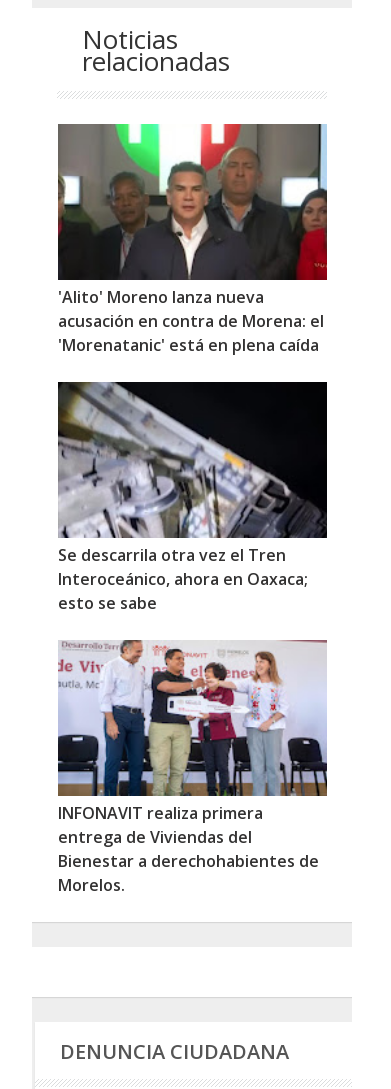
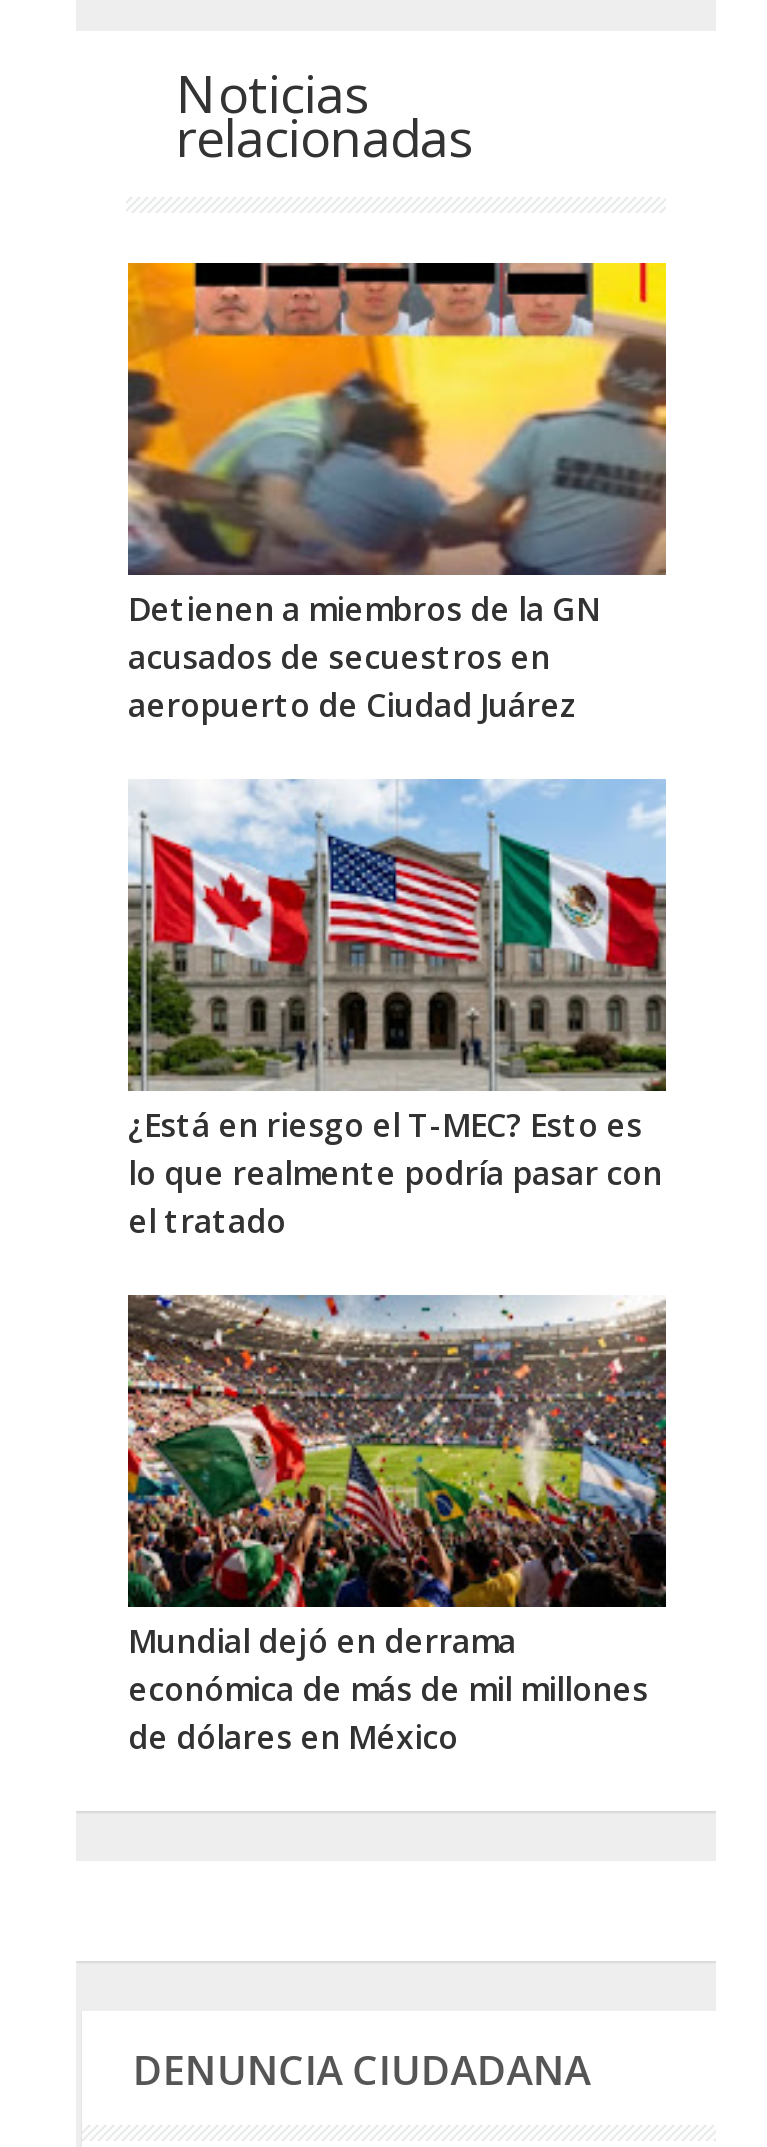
[57,123,327,356] [image] | 'Alito' Moreno lanza nueva | acusación en contra de Morena: el | 'Morenatanic' está en plena caída -> [126,261,668,727] [image] | Detienen a miembros de la GN | acusados de secuestros en | aeropuerto de Ciudad Juárez
[57,381,328,614] [image] | Se descarrila otra vez el Tren | Interoceánico, ahora en Oaxaca; | esto se sabe -> [126,779,668,1243] [image] | ¿Está en riesgo el T-MEC? Esto es | lo que realmente podría pasar con | el tratado
[57,639,328,896] [image] | INFONAVIT realiza primera | entrega de Viviendas del | Bienestar a derechohabientes de | Morelos. -> [126,1293,668,1759] [image] | Mundial dejó en derrama | económica de más de mil millones | de dólares en México

